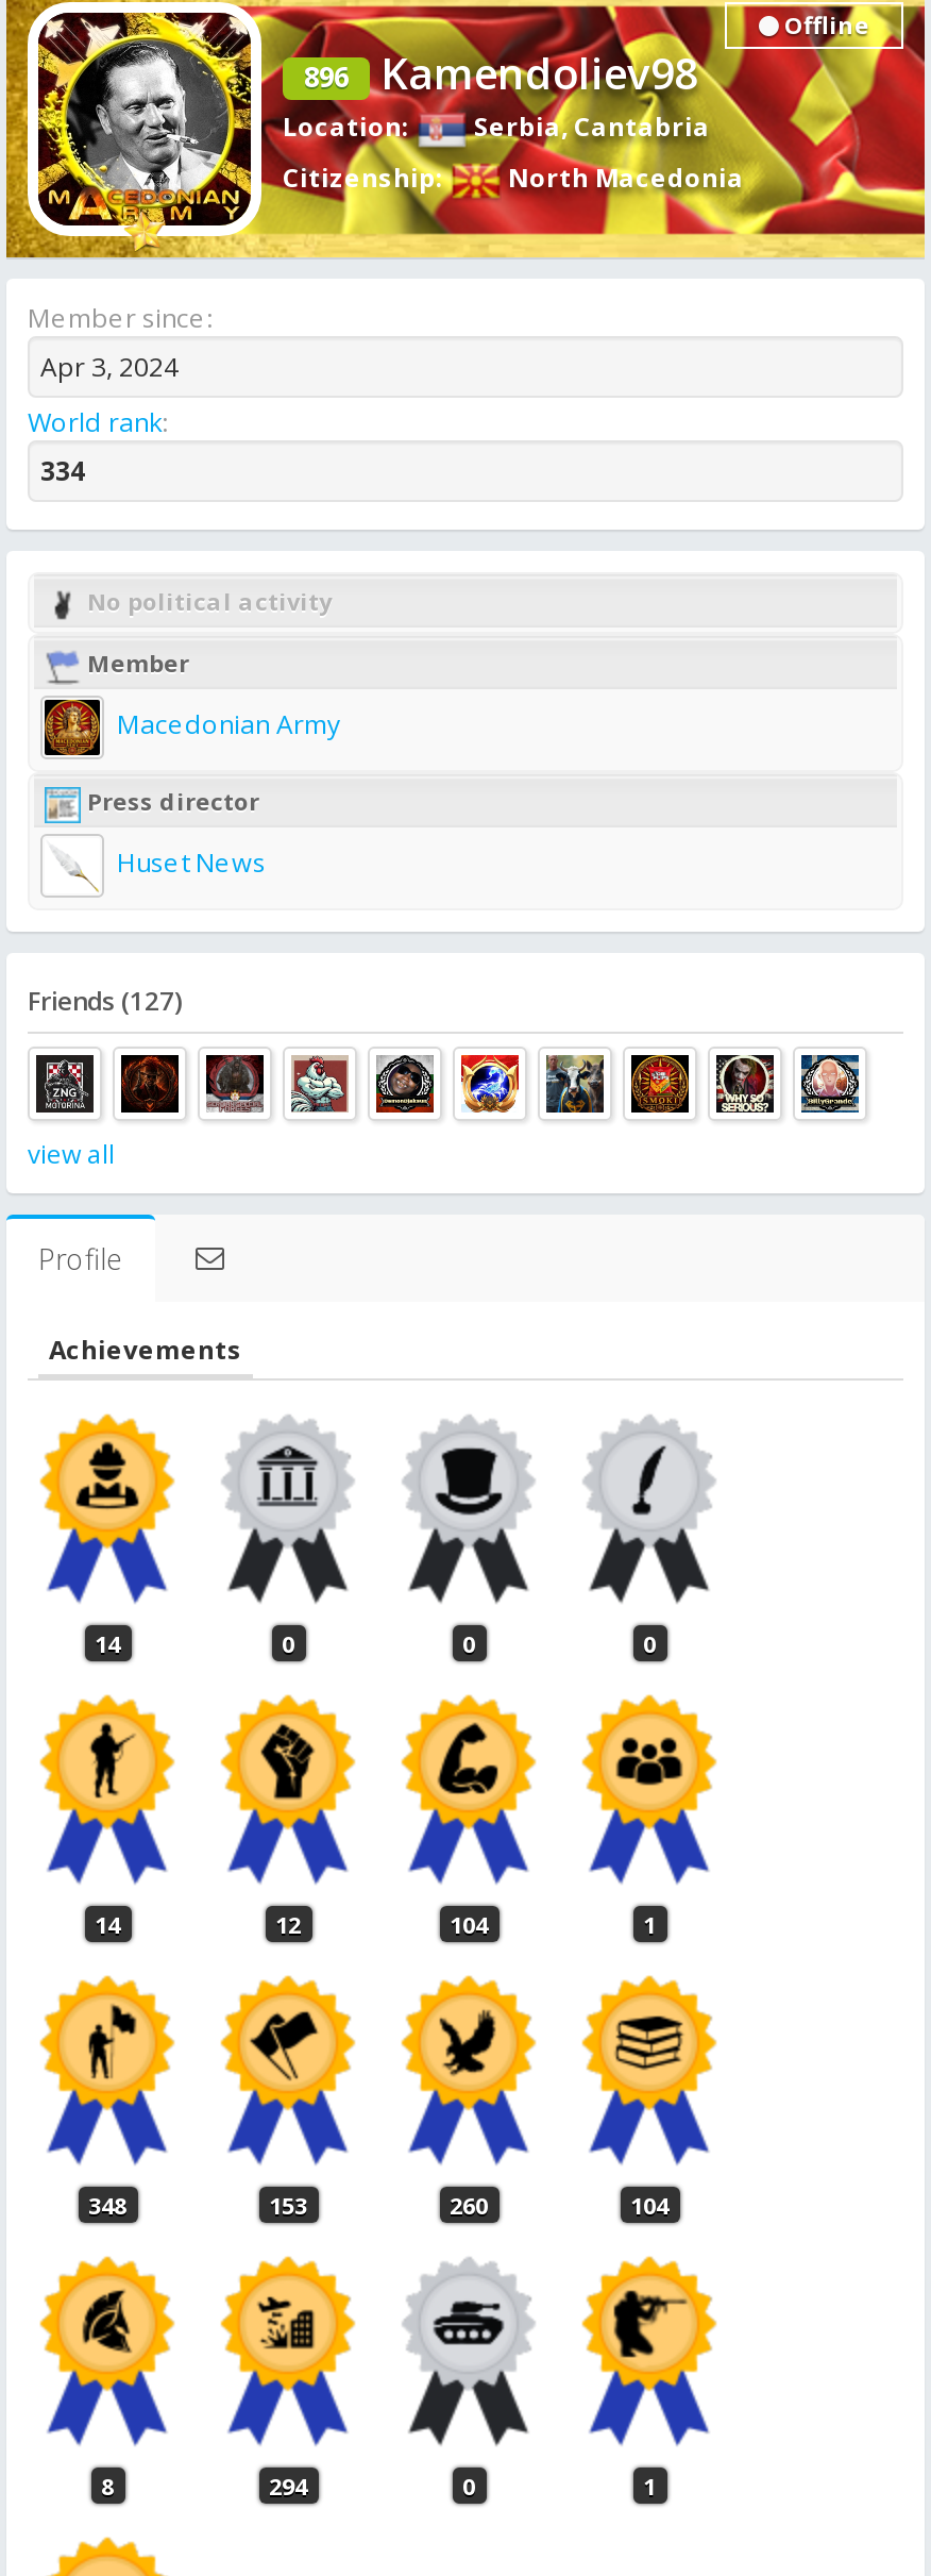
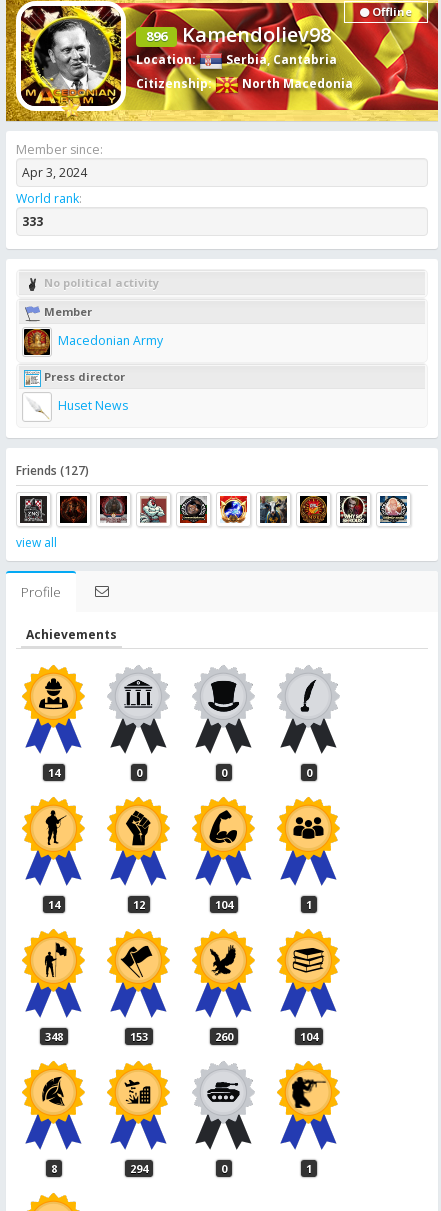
[40,453,85,489] 334 -> [22,213,43,230] 333

